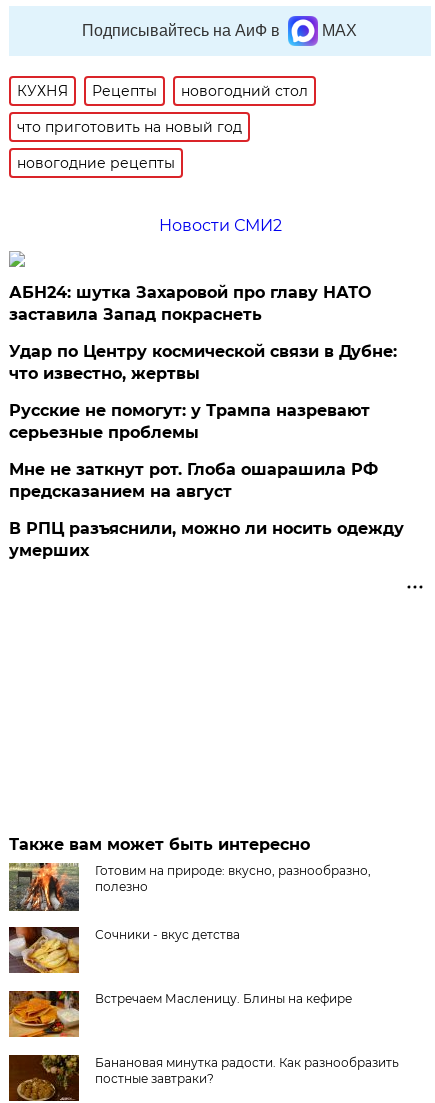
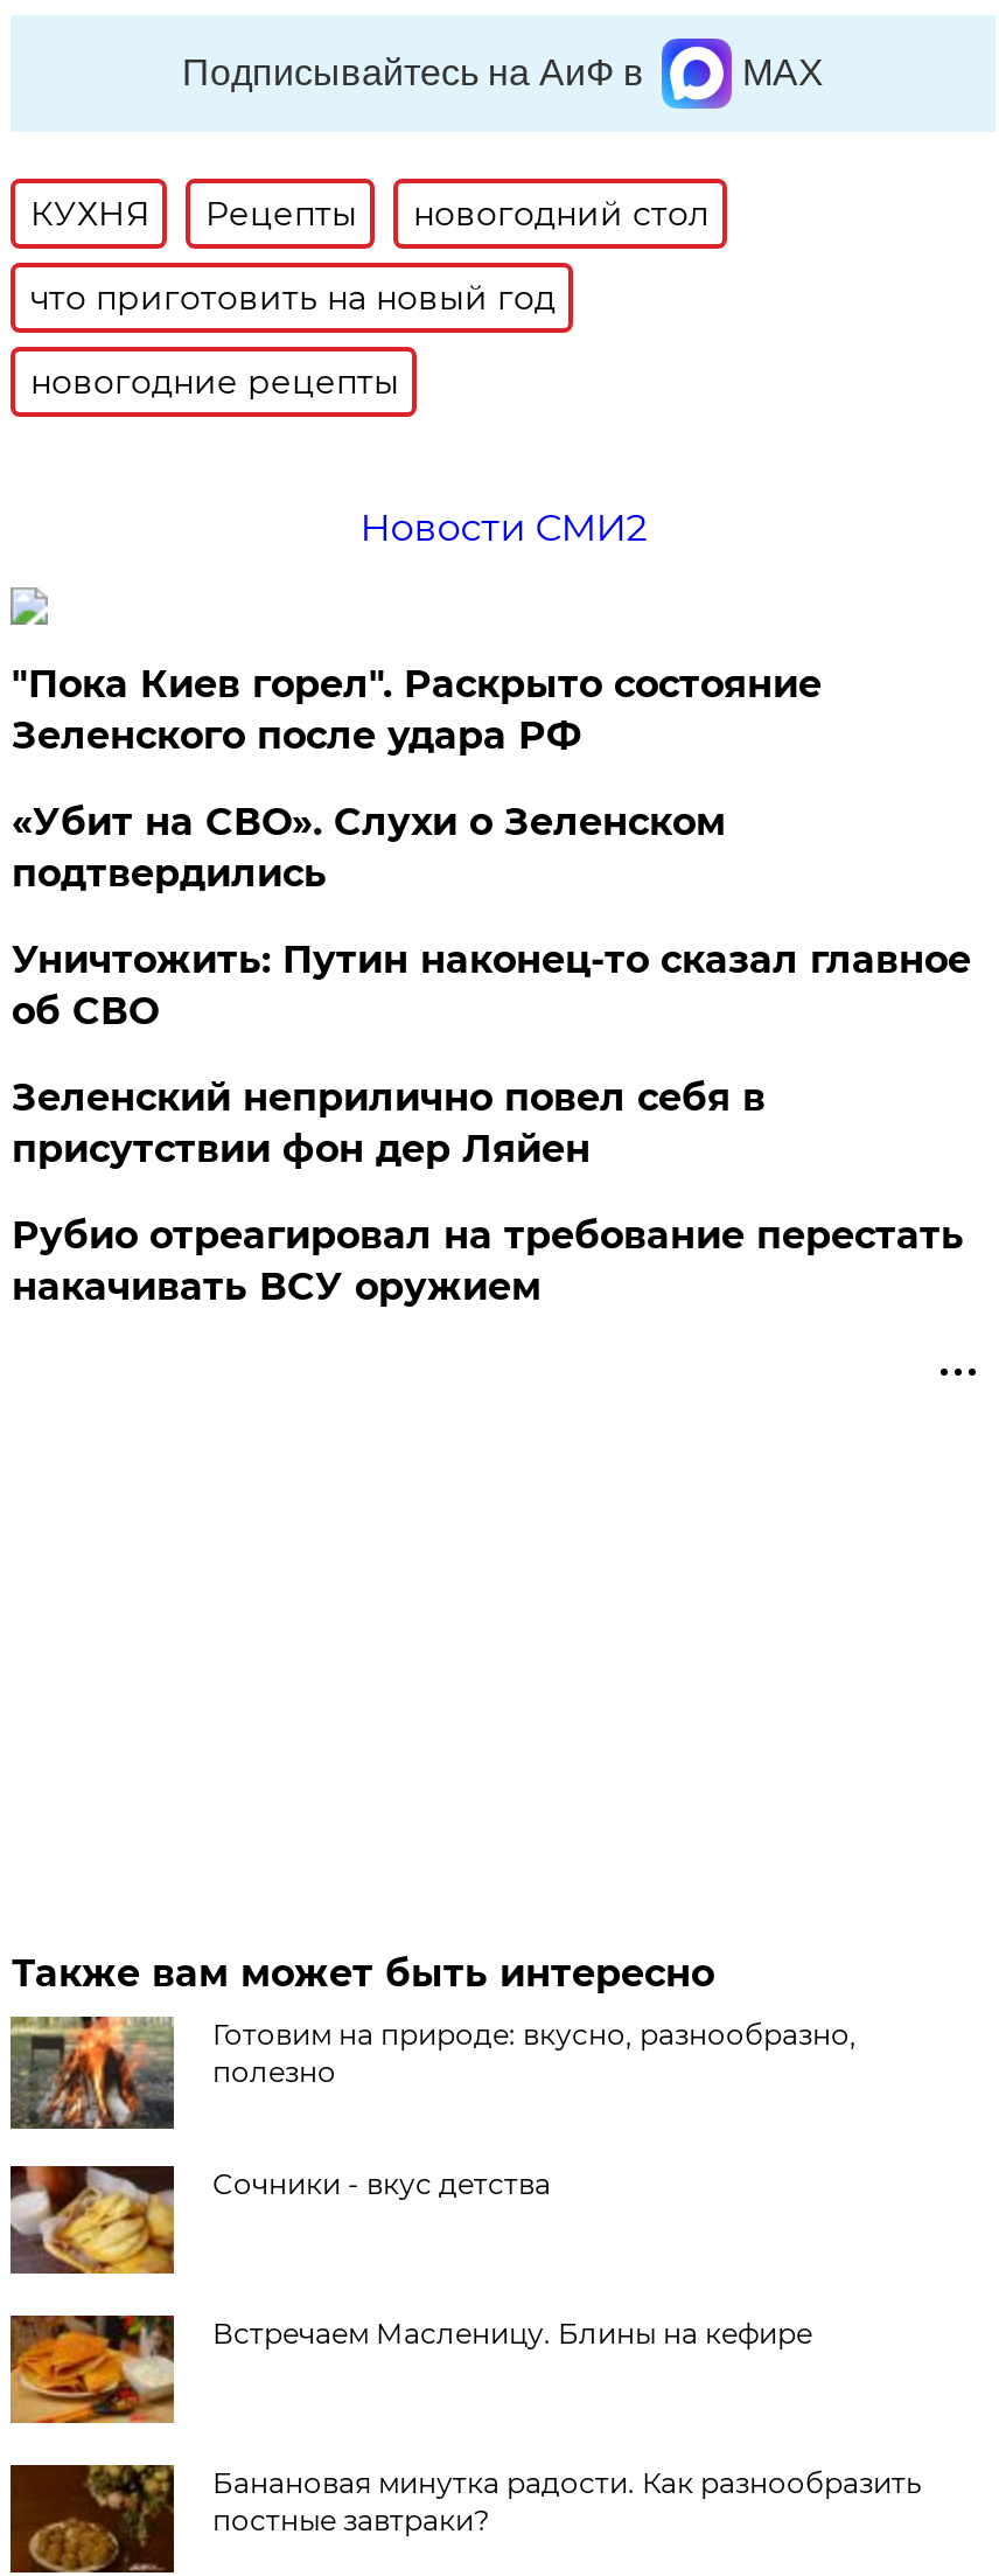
[9,283,371,324] АБН24: шутка Захаровой про главу НАТО | заставила Запад покраснеть -> [11,662,821,758] "Пока Киев горел". Раскрыто состояние | Зеленского после удара РФ
[9,342,397,383] Удар по Центру космической связи в Дубне: | что известно, жертвы -> [11,800,726,895] «Убит на СВО». Слухи о Зеленском | подтвердились
[9,401,370,442] Русские не помогут: у Трампа назревают | серьезные проблемы -> [11,937,971,1033] Уничтожить: Путин наконец-то сказал главное | об СВО
[9,460,378,501] Мне не заткнут рот. Глоба ошарашила РФ | предсказанием на август -> [11,1075,765,1171] Зеленский неприлично повел cебя в | присутствии фон дер Ляйен
[9,519,404,560] В РПЦ разъяснили, можно ли носить одежду | умерших -> [11,1213,964,1309] Рубио отреагировал на требование перестать | накачивать ВСУ оружием

